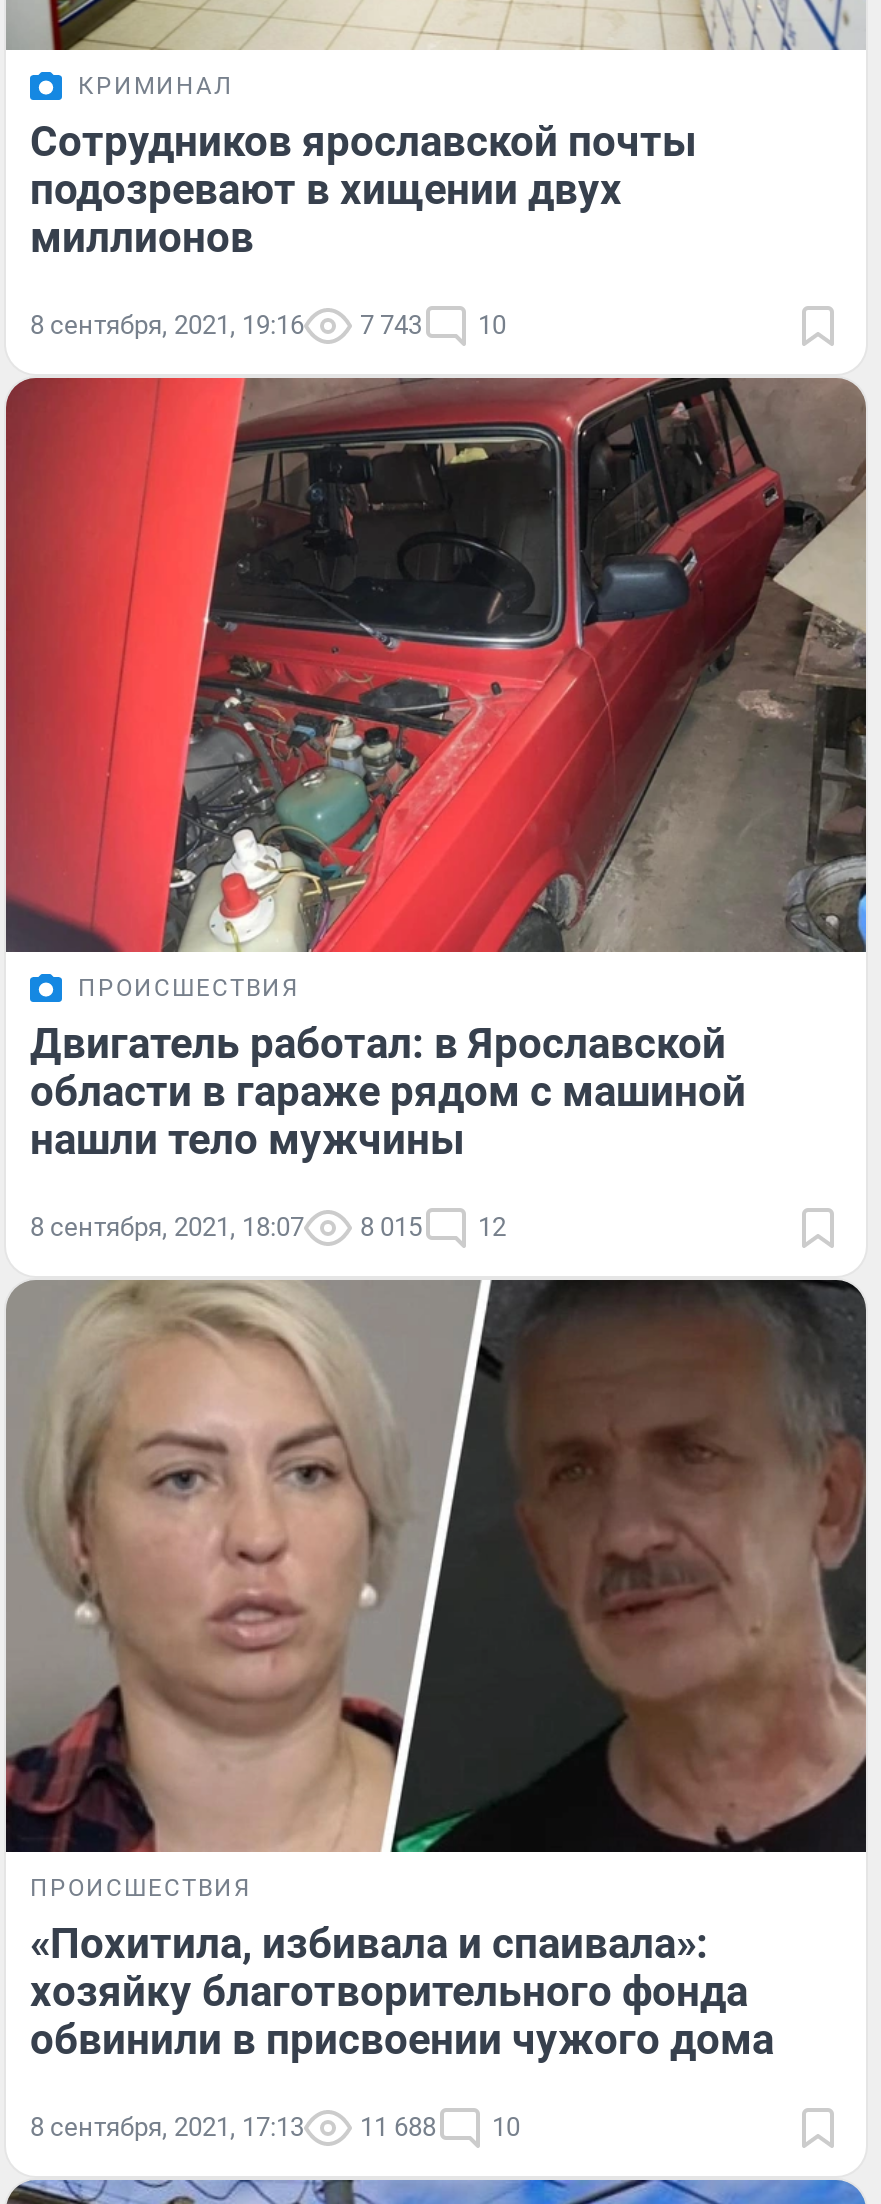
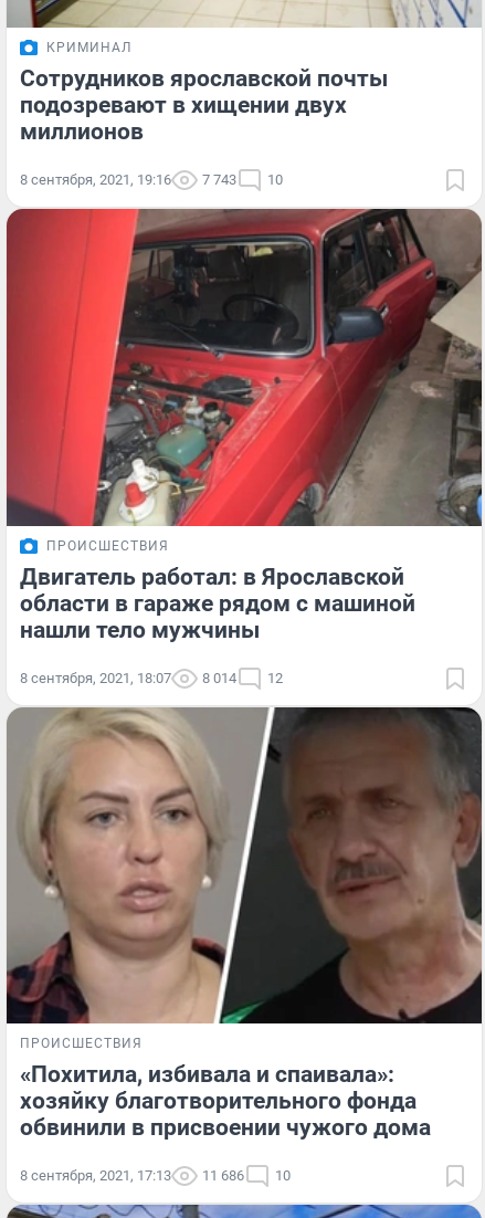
[30,1211,506,1241] 8 сентября, 2021, 18:07 8 015 12 -> [20,669,283,686] 8 сентября, 2021, 18:07 8 014 12
[30,2113,520,2143] 8 сентября, 2021, 17:13 11 688 10 -> [20,1167,291,1184] 8 сентября, 2021, 17:13 11 686 10

